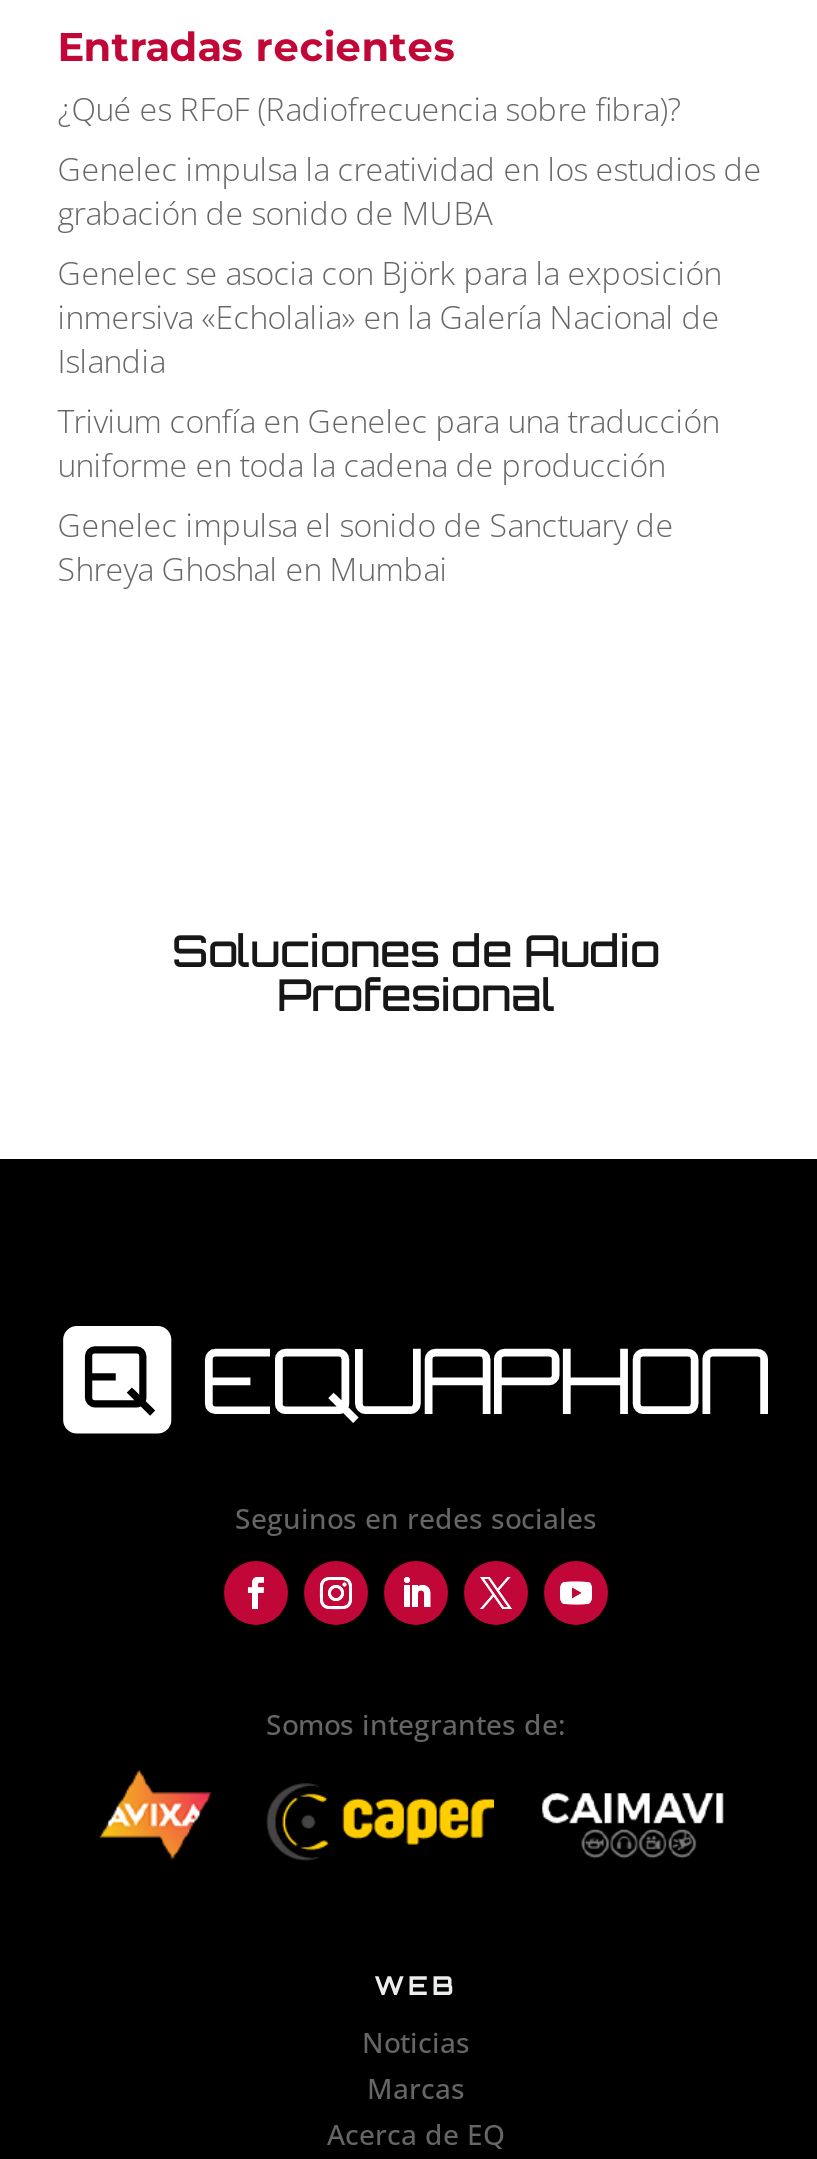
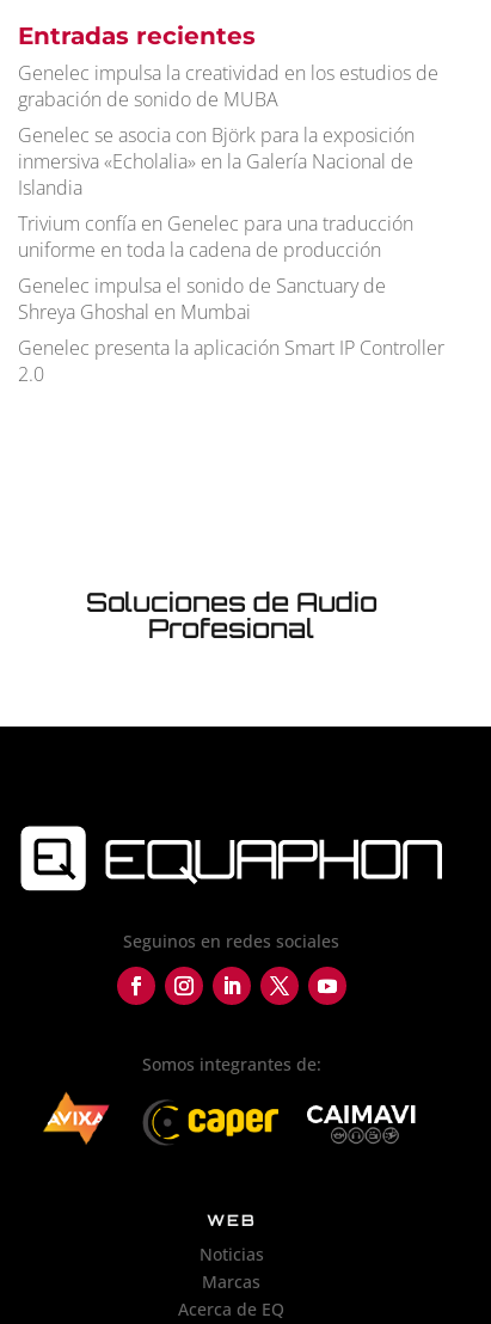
[58,87,690,131] ¿Qué es RFoF (Radiofrecuencia sobre fibra)? -> none
moved [58,147,762,591] -> [18,60,438,325]: Genelec impulsa la creatividad en los estudios de | grabación de sonido de MUBA | Genelec se asocia con Björk para la exposición | ... | Genelec impulsa el sonido de Sanctuary de | Shreya Ghoshal en Mumbai
none -> [18,335,444,387] Genelec presenta la aplicación Smart IP Controller | 2.0

